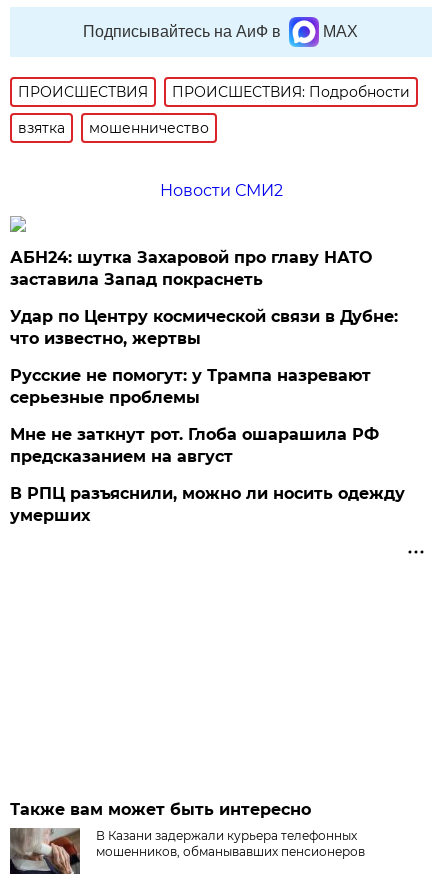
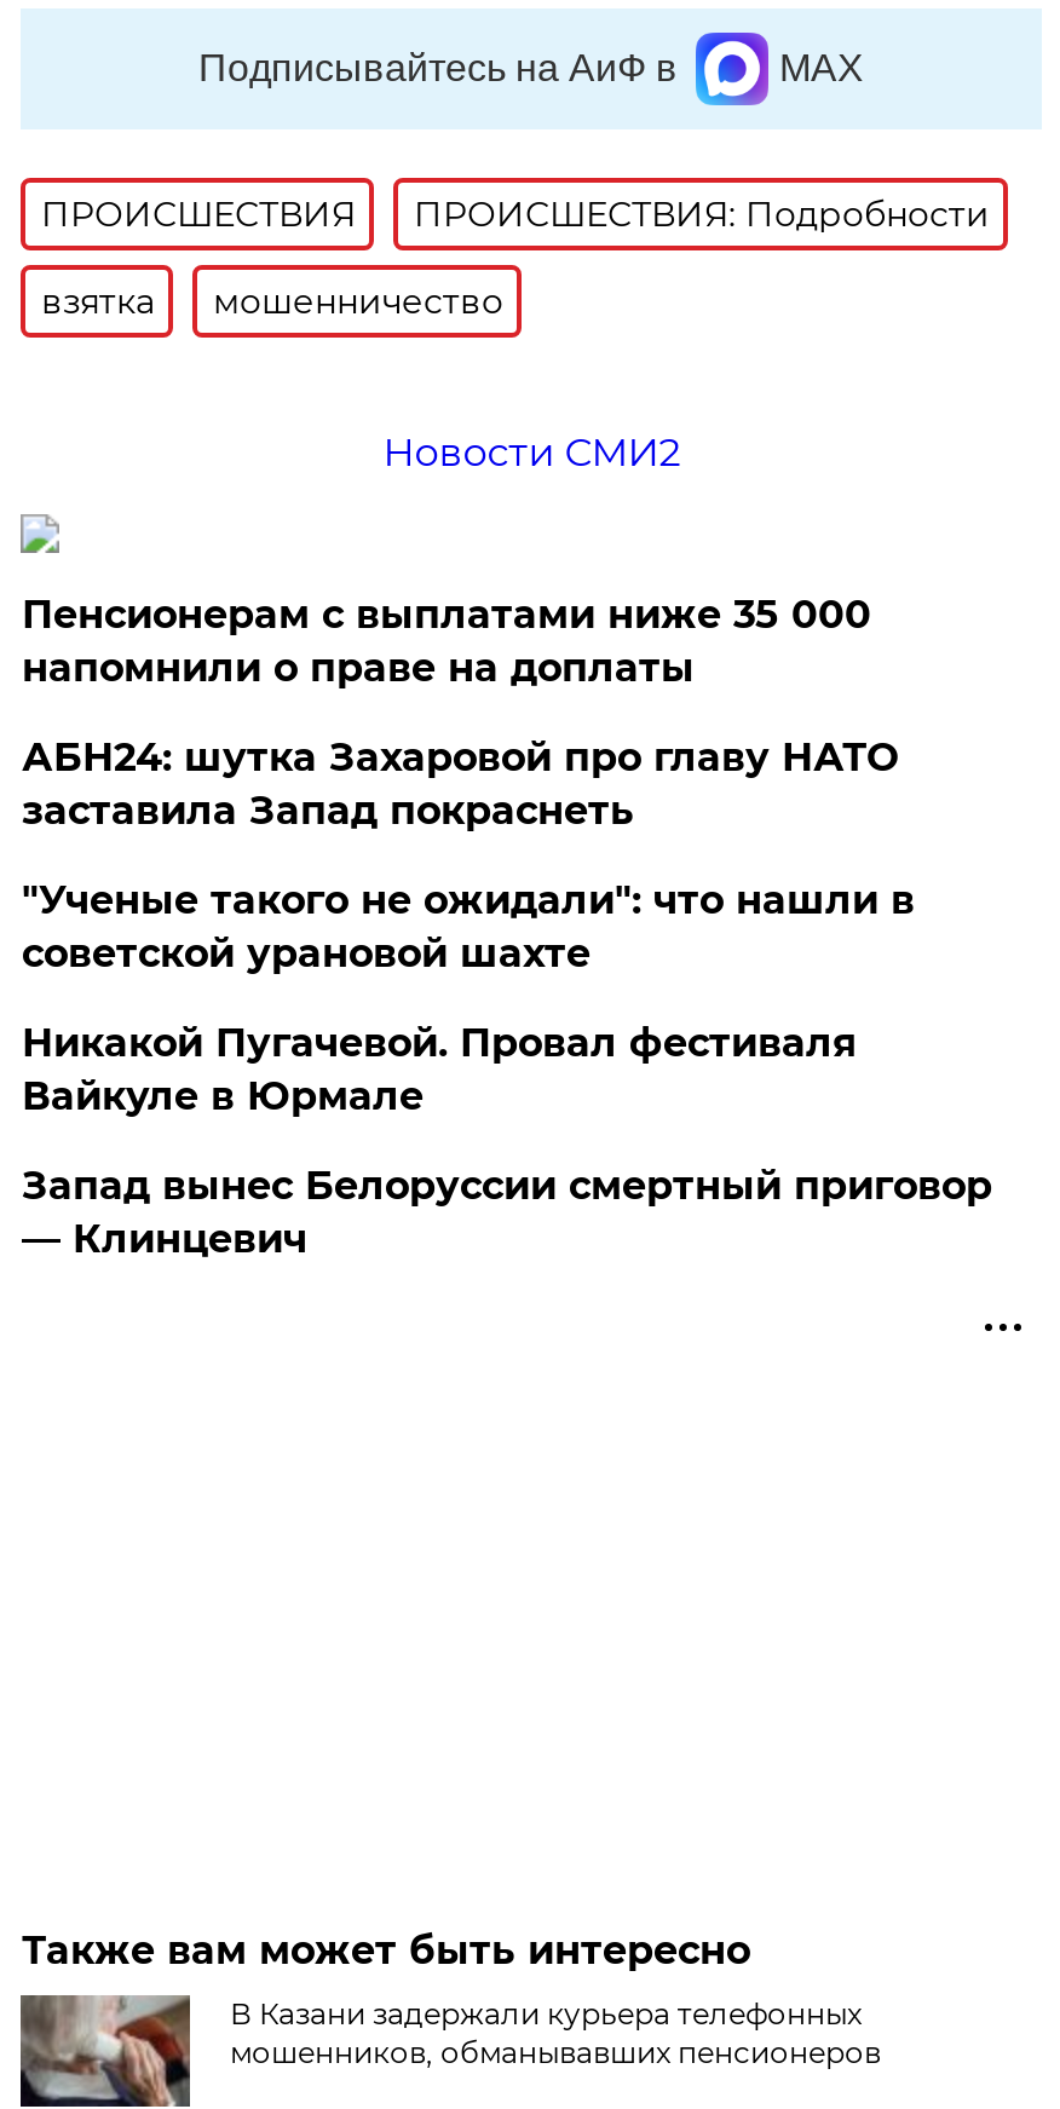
none -> [22,592,871,691] Пенсионерам с выплатами ниже 35 000 | напомнили о праве на доплаты
moved [10,248,372,289] -> [22,734,898,834]: АБН24: шутка Захаровой про главу НАТО | заставила Запад покраснеть
[10,307,405,525] Удар по Центру космической связи в Дубне: | что известно, жертвы | Русские не помогут: у Трампа назревают | серьезные проблемы | Мне не заткнут рот. Глоба ошарашила РФ | предсказанием на август | В РПЦ разъяснили, можно ли носить одежду | умерших -> [22,877,992,1262] "Ученые такого не ожидали": что нашли в | советской урановой шахте | Никакой Пугачевой. Провал фестиваля | Вайкуле в Юрмале | Запад вынес Белоруссии смертный приговор | — Клинцевич

